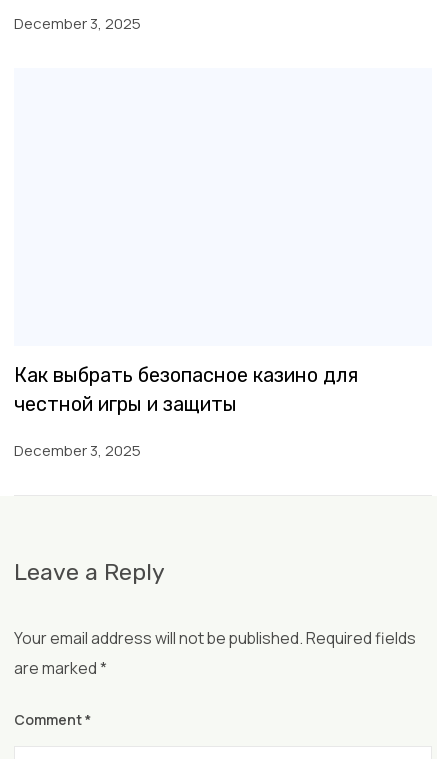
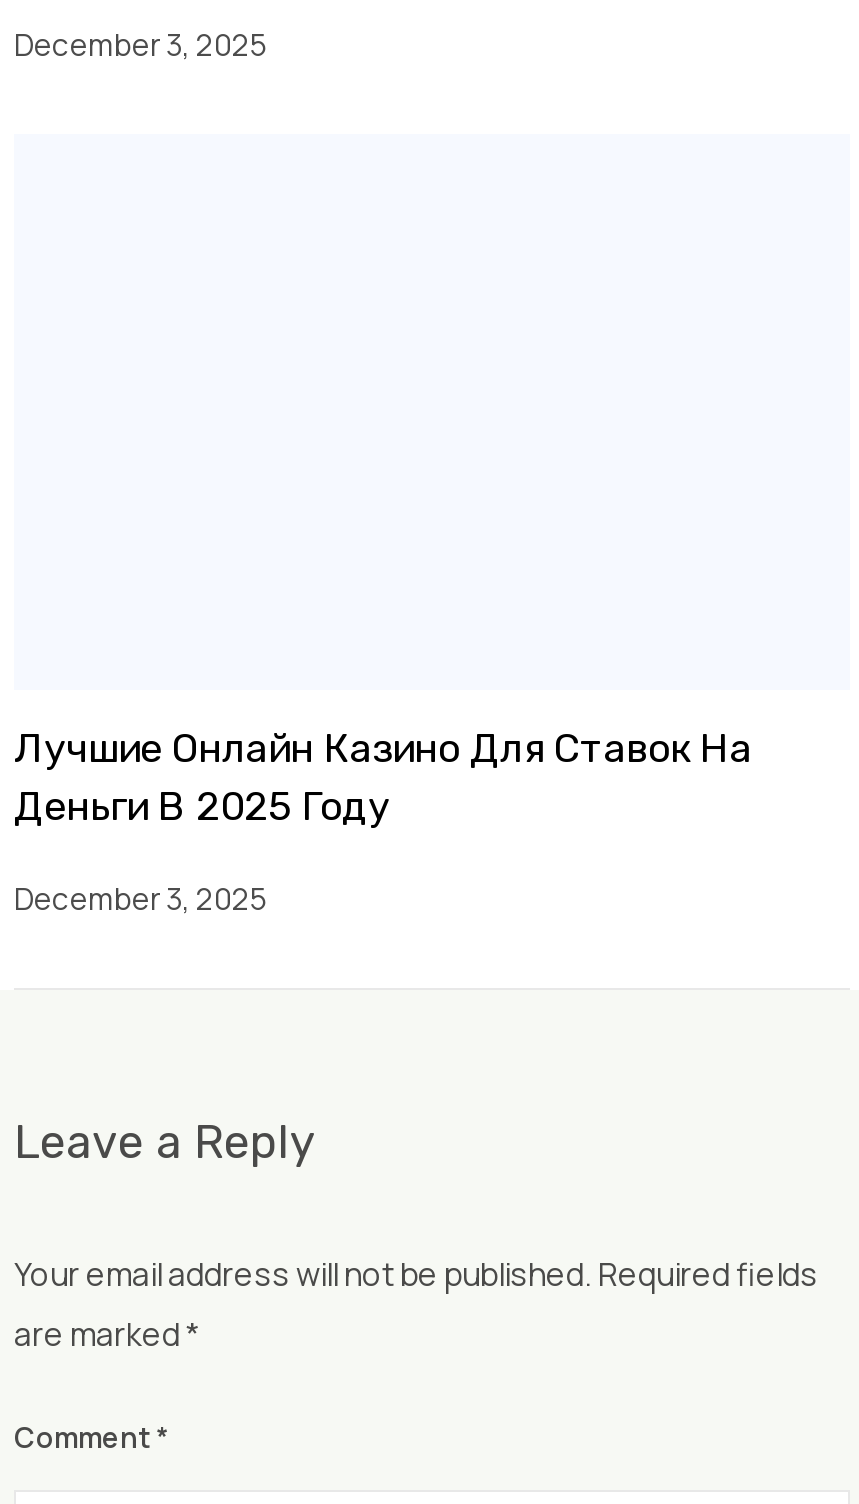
[14,363,358,416] Как выбрать безопасное казино для | честной игры и защиты -> [14,725,752,831] Лучшие Онлайн Казино Для Ставок На | Деньги В 2025 Году

